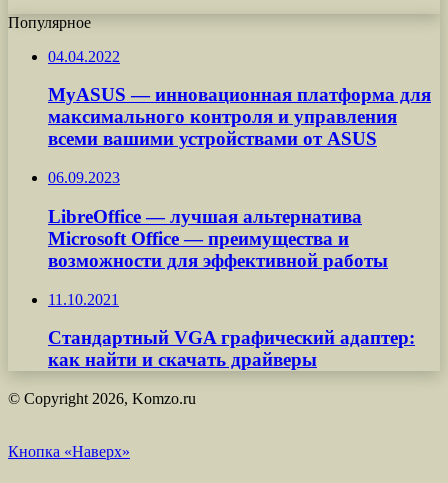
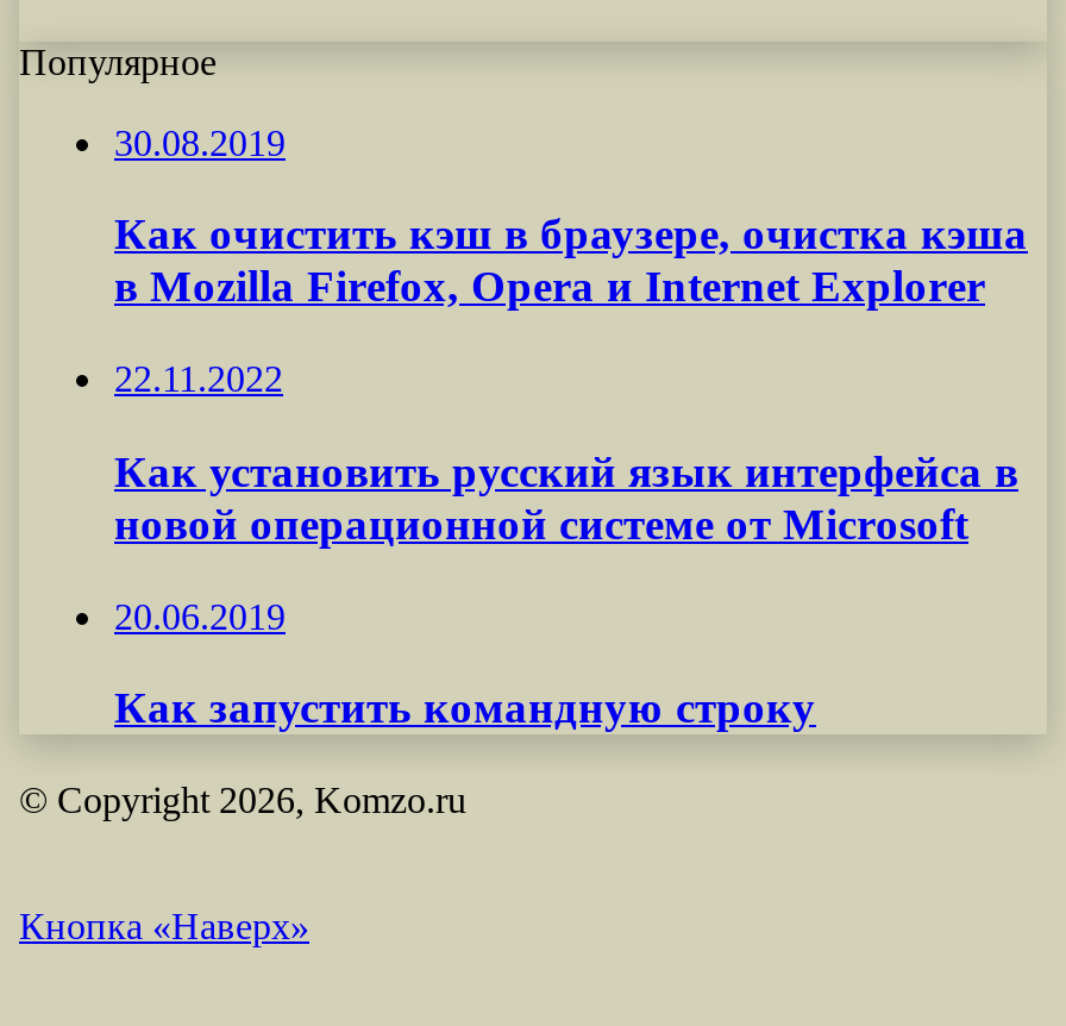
[48,48,120,65] 04.04.2022 -> [114,122,286,162] 30.08.2019
[48,84,431,149] MyASUS — инновационная платформа для | максимального контроля и управления | всеми вашими устройствами от ASUS -> [114,209,1028,312] Как очистить кэш в браузере, очистка кэша | в Mozilla Firefox, Opera и Internet Explorer
[48,169,120,186] 06.09.2023 -> [114,359,283,399] 22.11.2022
[48,206,388,271] LibreOffice — лучшая альтернатива | Microsoft Office — преимущества и | возможности для эффективной работы -> [114,446,1018,548] Как установить русский язык интерфейса в | новой операционной системе от Microsoft
[48,291,119,308] 11.10.2021 -> [114,595,286,636] 20.06.2019
[48,327,415,370] Стандартный VGA графический адаптер: | как найти и скачать драйверы -> [114,683,816,733] Как запустить командную строку

